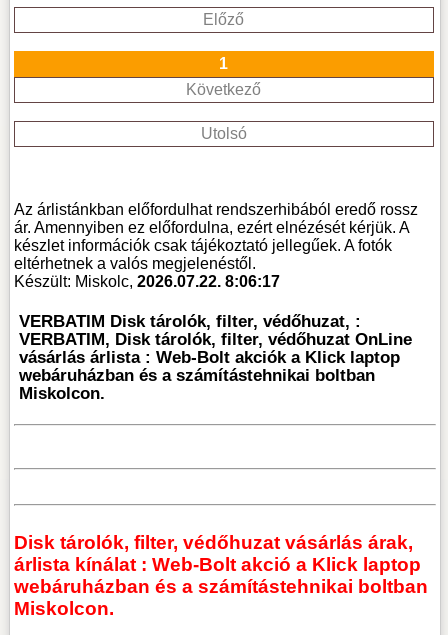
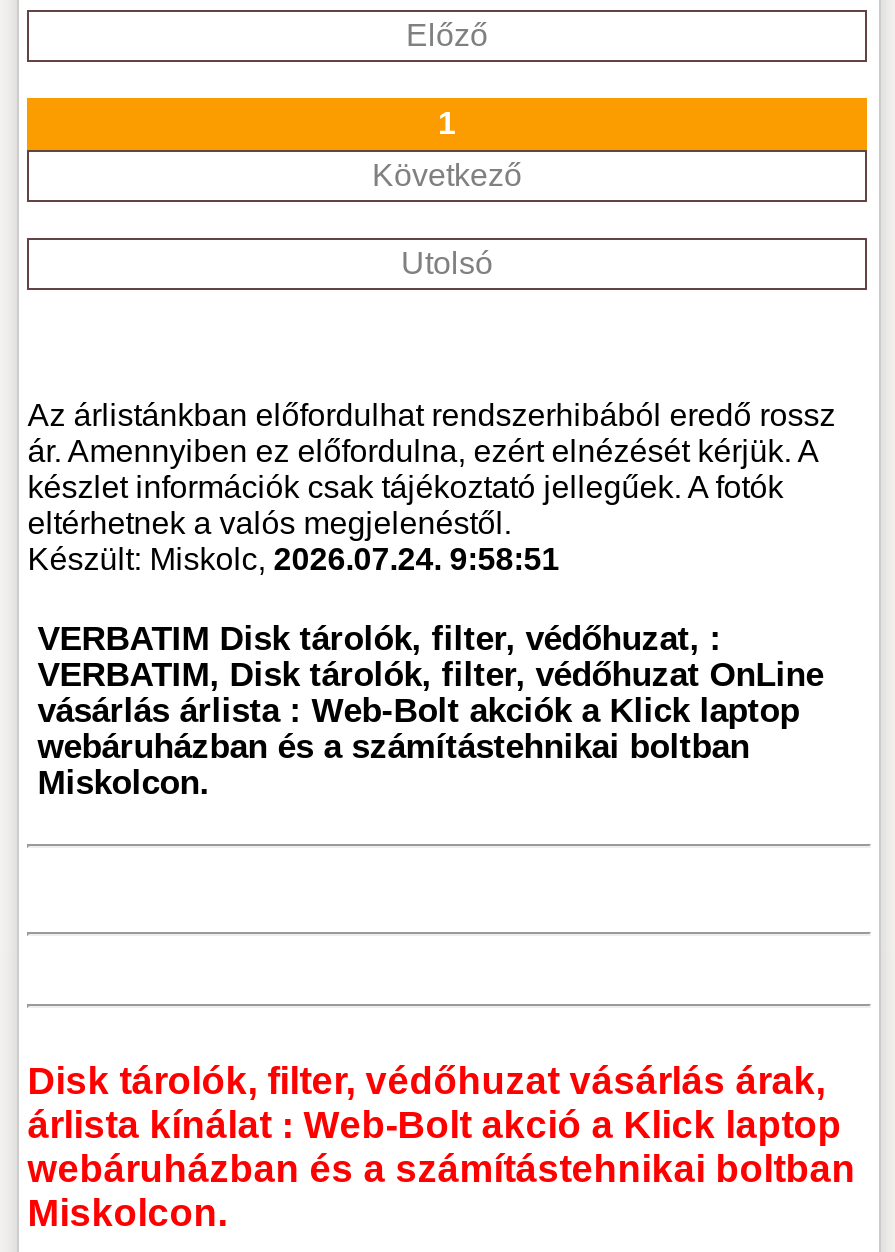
[14,273,280,290] Készült: Miskolc, 2026.07.22. 8:06:17 -> [27,542,559,576] Készült: Miskolc, 2026.07.24. 9:58:51

